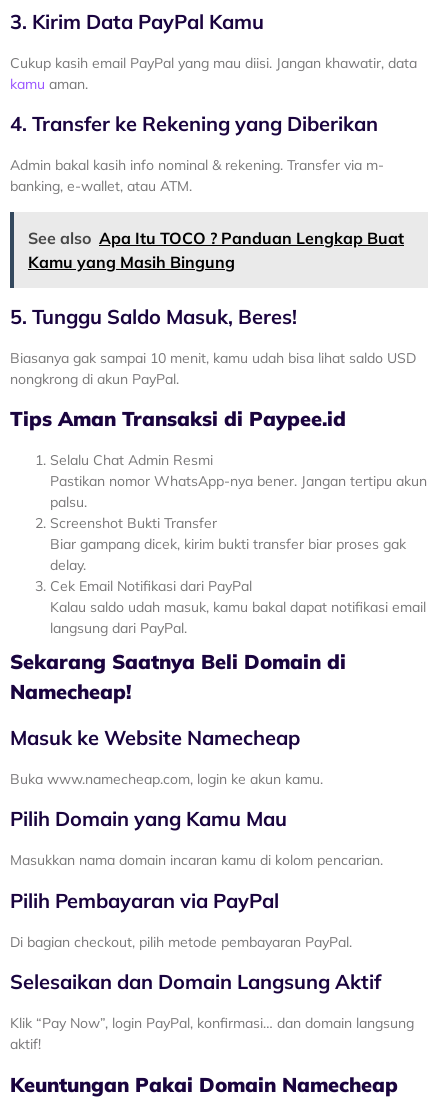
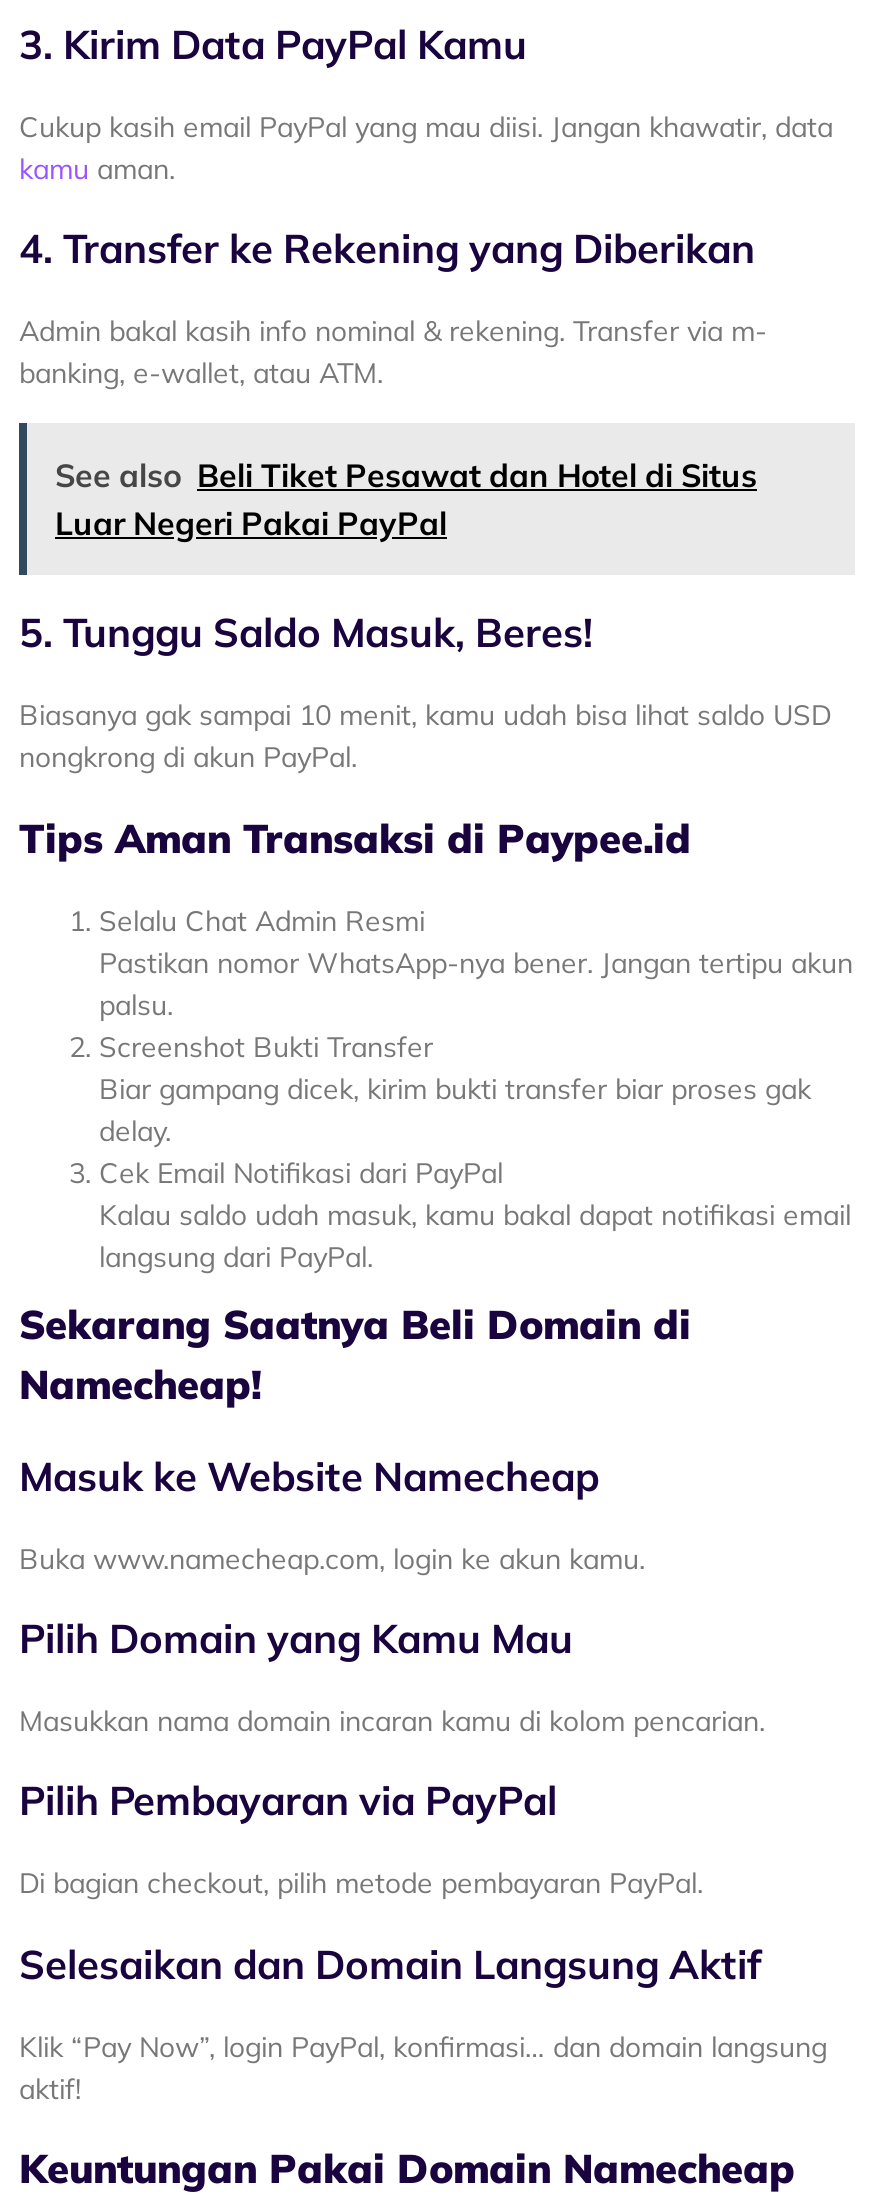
[28,228,404,272] See also Apa Itu TOCO ? Panduan Lengkap Buat | Kamu yang Masih Bingung -> [55,455,757,543] See also Beli Tiket Pesawat dan Hotel di Situs | Luar Negeri Pakai PayPal

